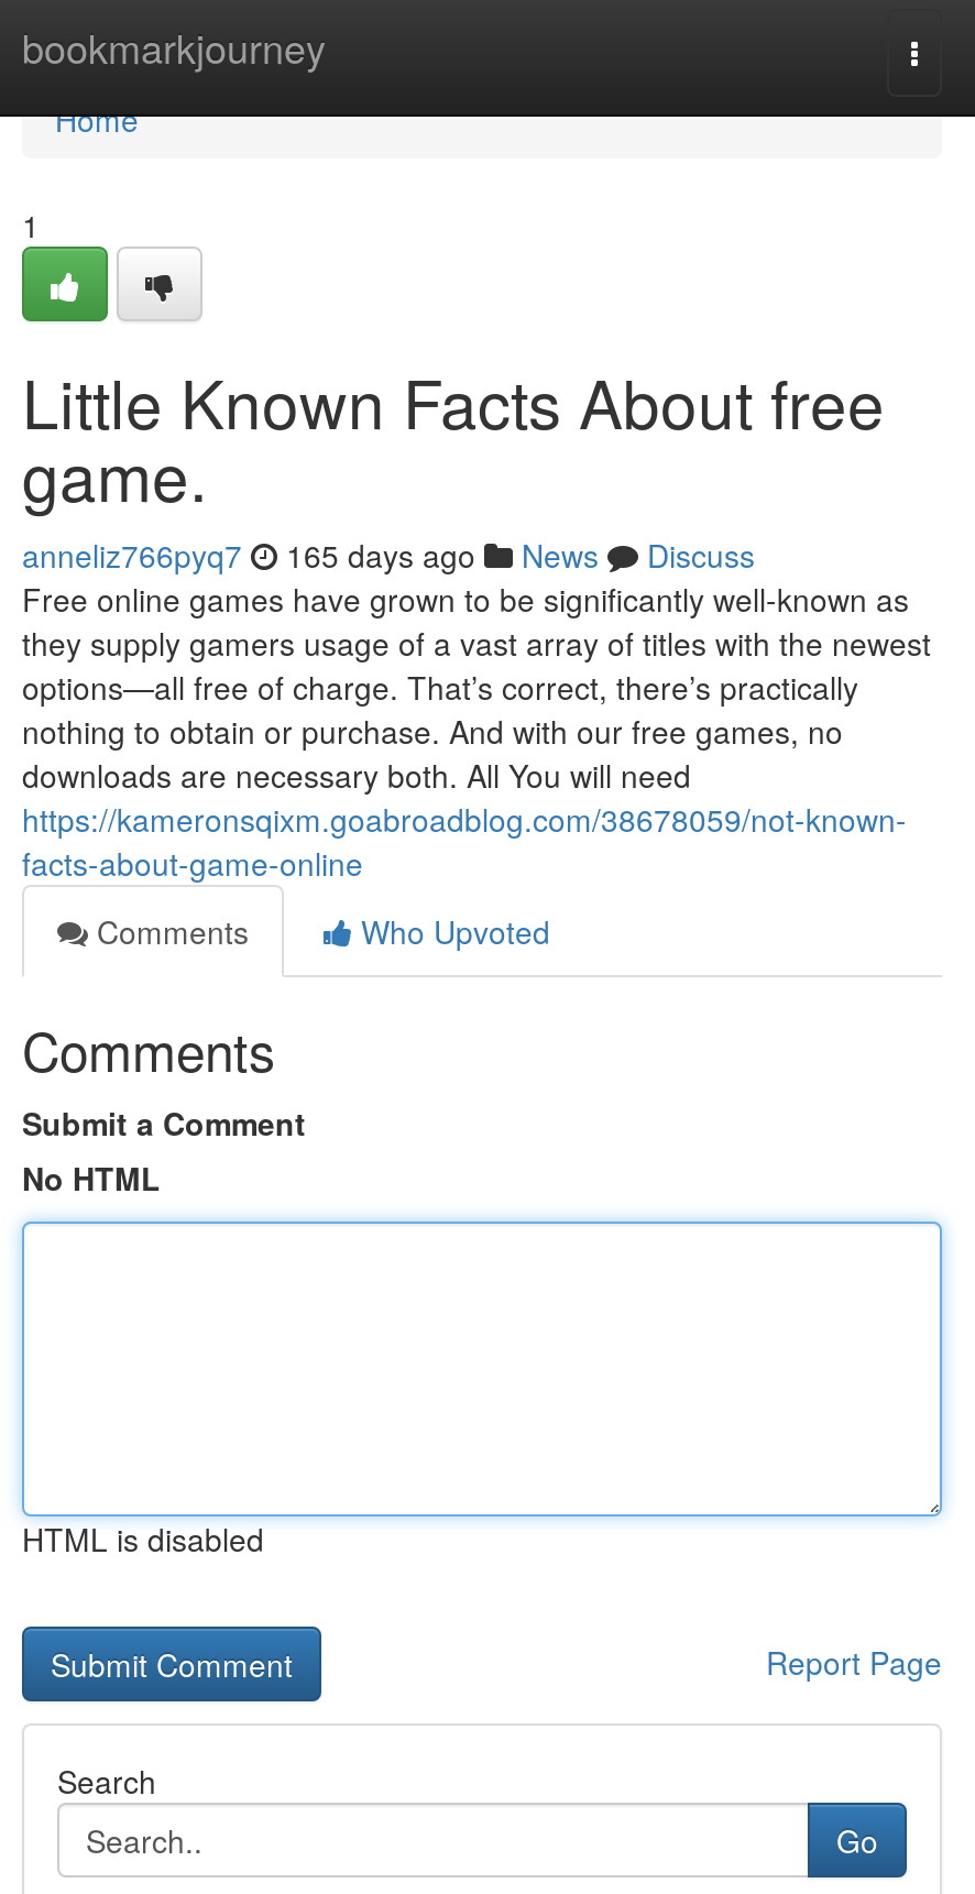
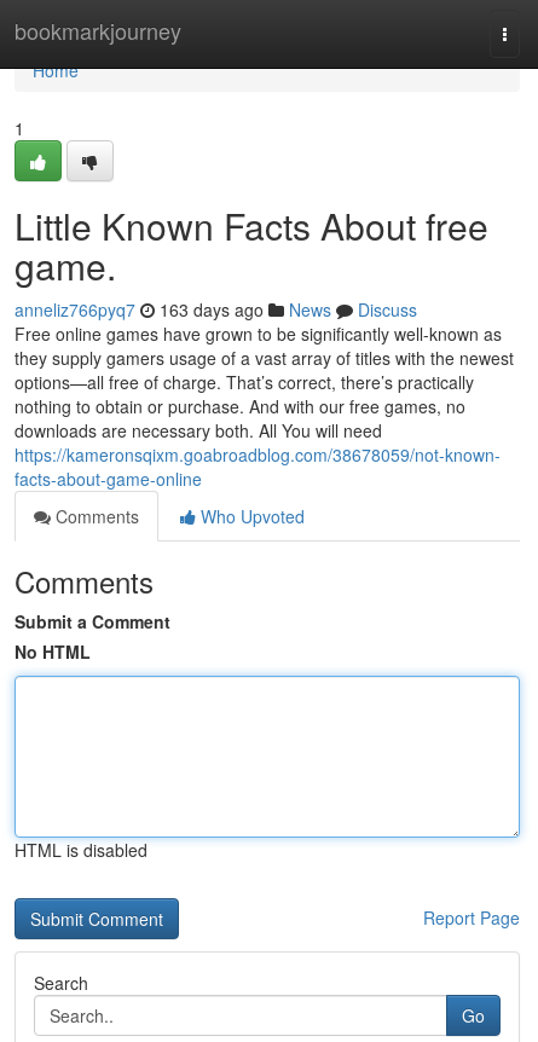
[22,533,755,577] anneliz766pyq7 165 days ago News Discuss -> [15,297,417,322] anneliz766pyq7 163 days ago News Discuss

